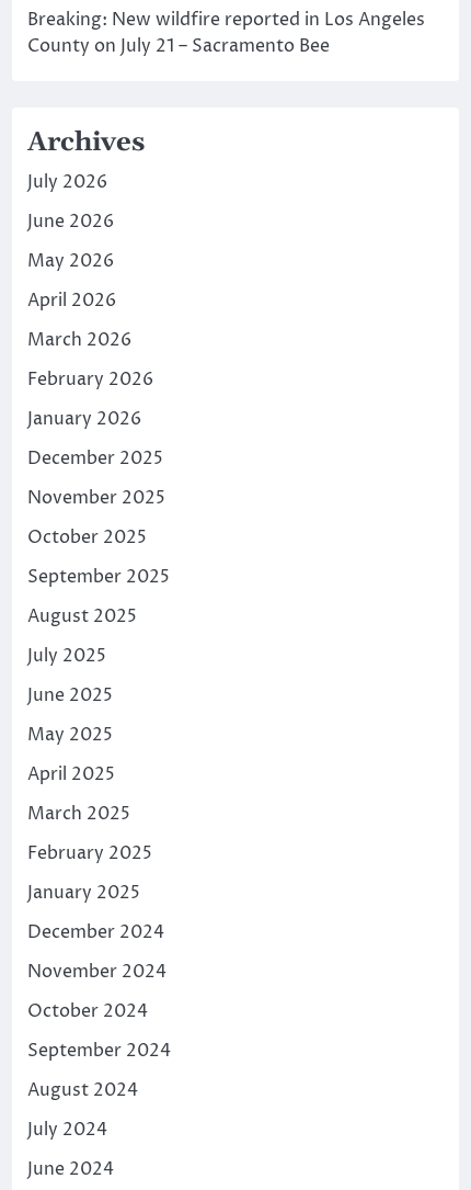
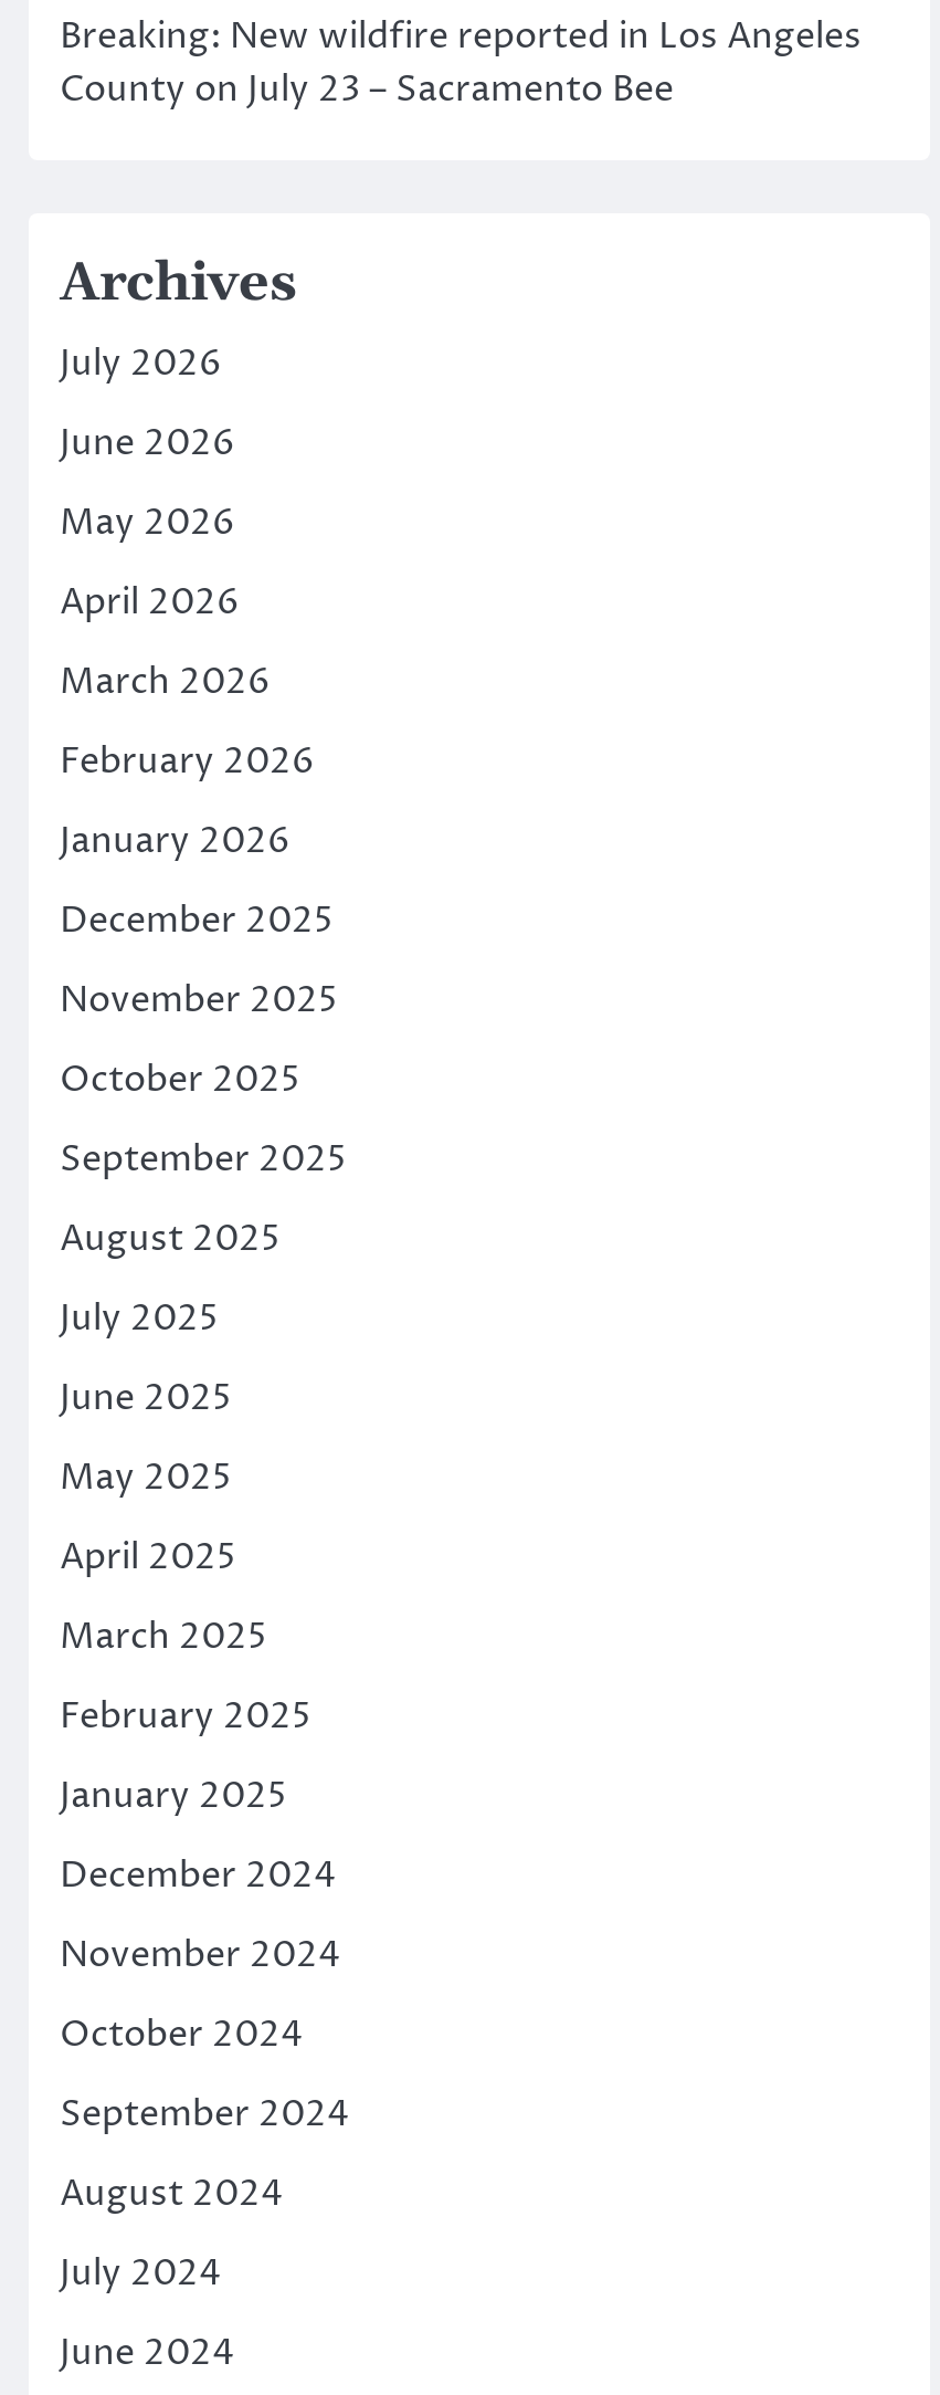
[27,34,330,58] County on July 21 – Sacramento Bee -> [60,66,674,115] County on July 23 – Sacramento Bee

